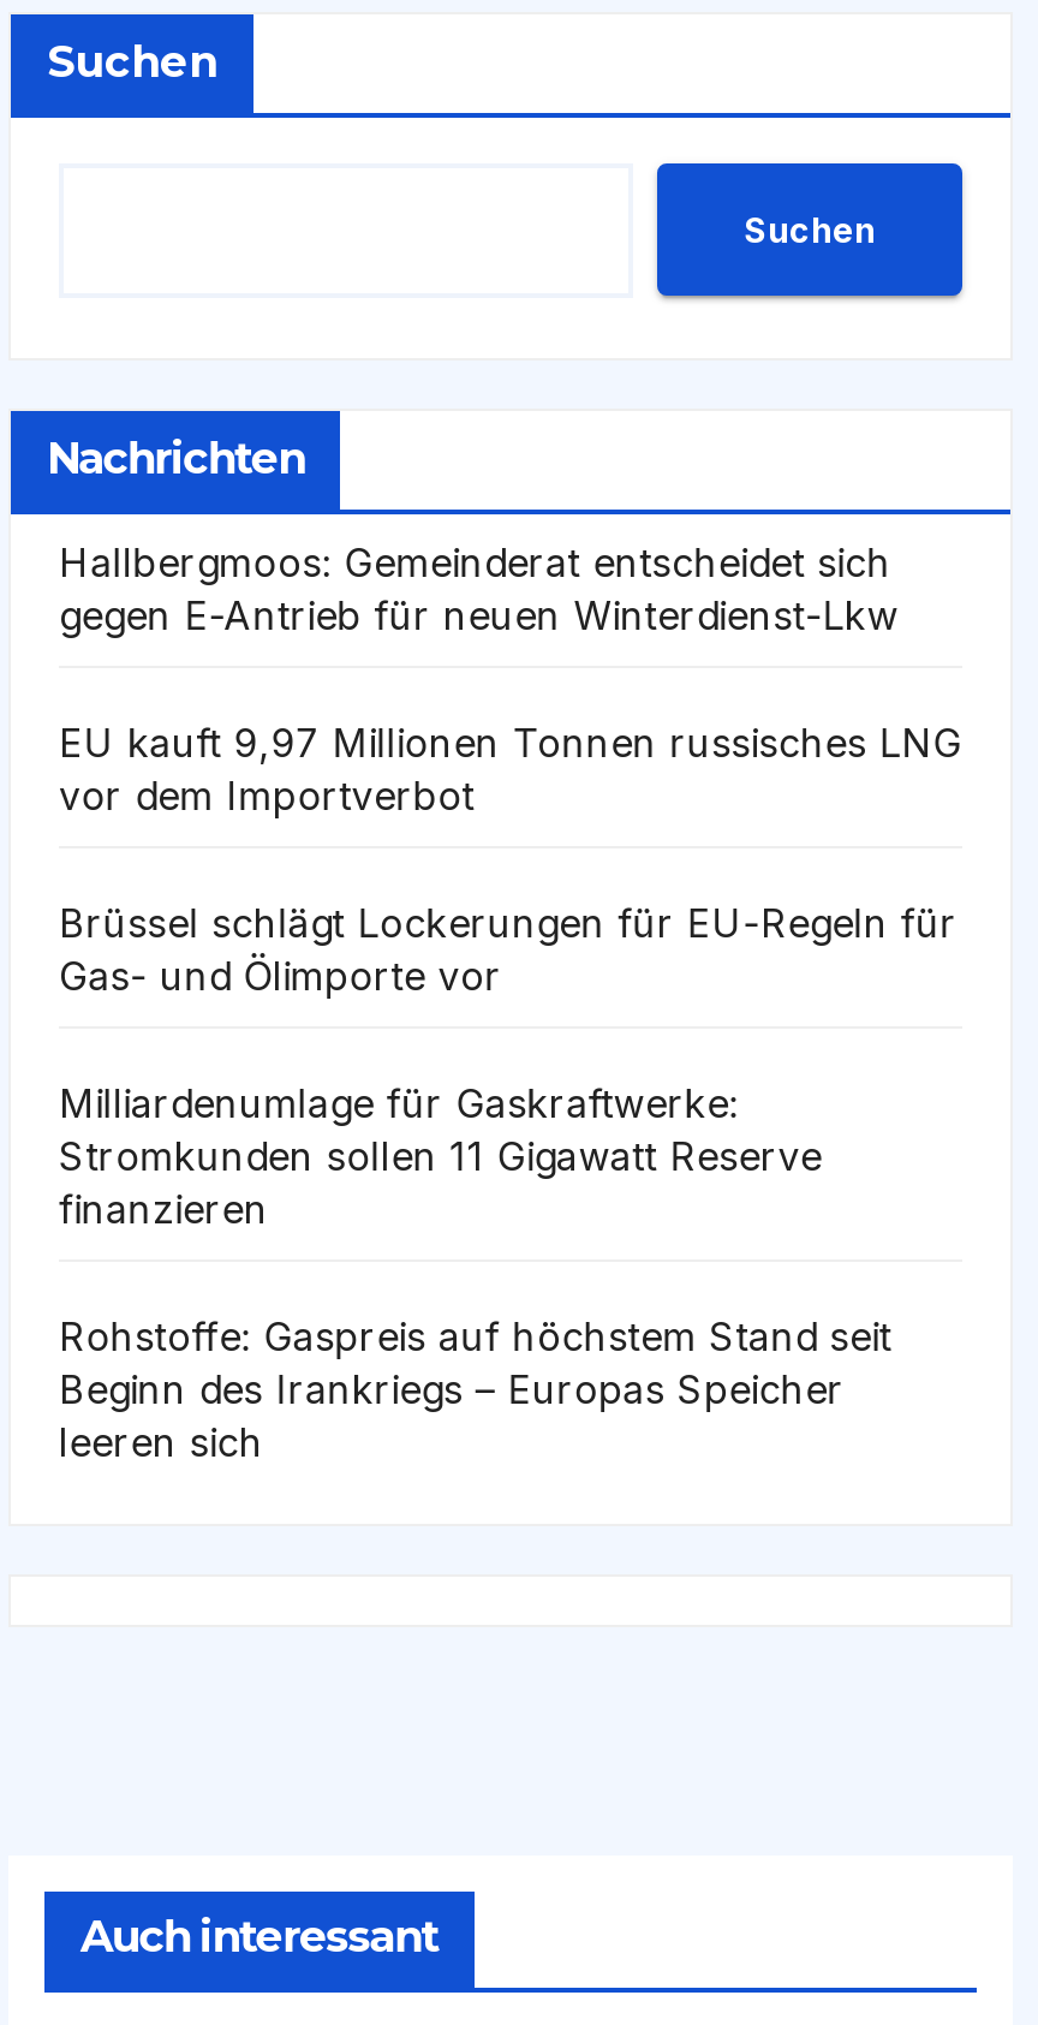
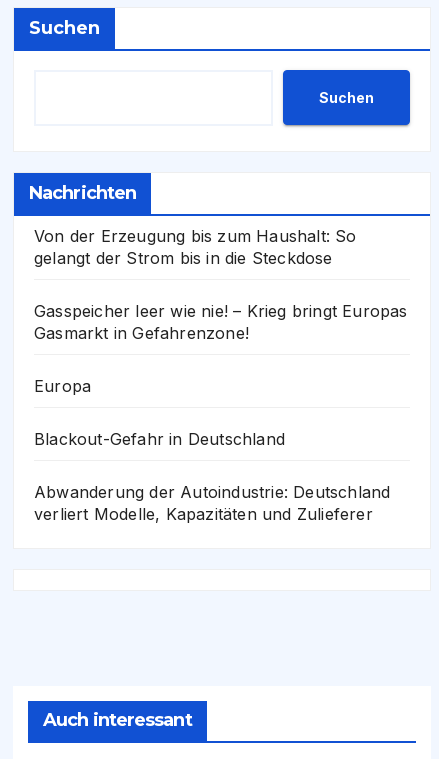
[59,539,898,640] Hallbergmoos: Gemeinderat entscheidet sich | gegen E-Antrieb für neuen Winterdienst-Lkw -> [34,226,357,268] Von der Erzeugung bis zum Haushalt: So | gelangt der Strom bis in die Steckdose
[59,719,962,820] EU kauft 9,97 Millionen Tonnen russisches LNG | vor dem Importverbot -> [34,301,408,343] Gasspeicher leer wie nie! – Krieg bringt Europas | Gasmarkt in Gefahrenzone!
[59,900,958,1001] Brüssel schlägt Lockerungen für EU-Regeln für | Gas- und Ölimporte vor -> [34,376,91,396] Europa
[59,1080,822,1234] Milliardenumlage für Gaskraftwerke: | Stromkunden sollen 11 Gigawatt Reserve | finanzieren -> [34,429,285,449] Blackout-Gefahr in Deutschland
[59,1313,892,1467] Rohstoffe: Gaspreis auf höchstem Stand seit | Beginn des Irankriegs – Europas Speicher | leeren sich -> [34,482,390,524] Abwanderung der Autoindustrie: Deutschland | verliert Modelle, Kapazitäten und Zulieferer

